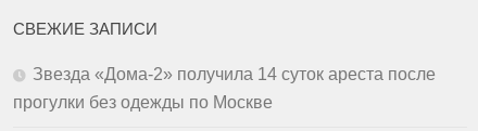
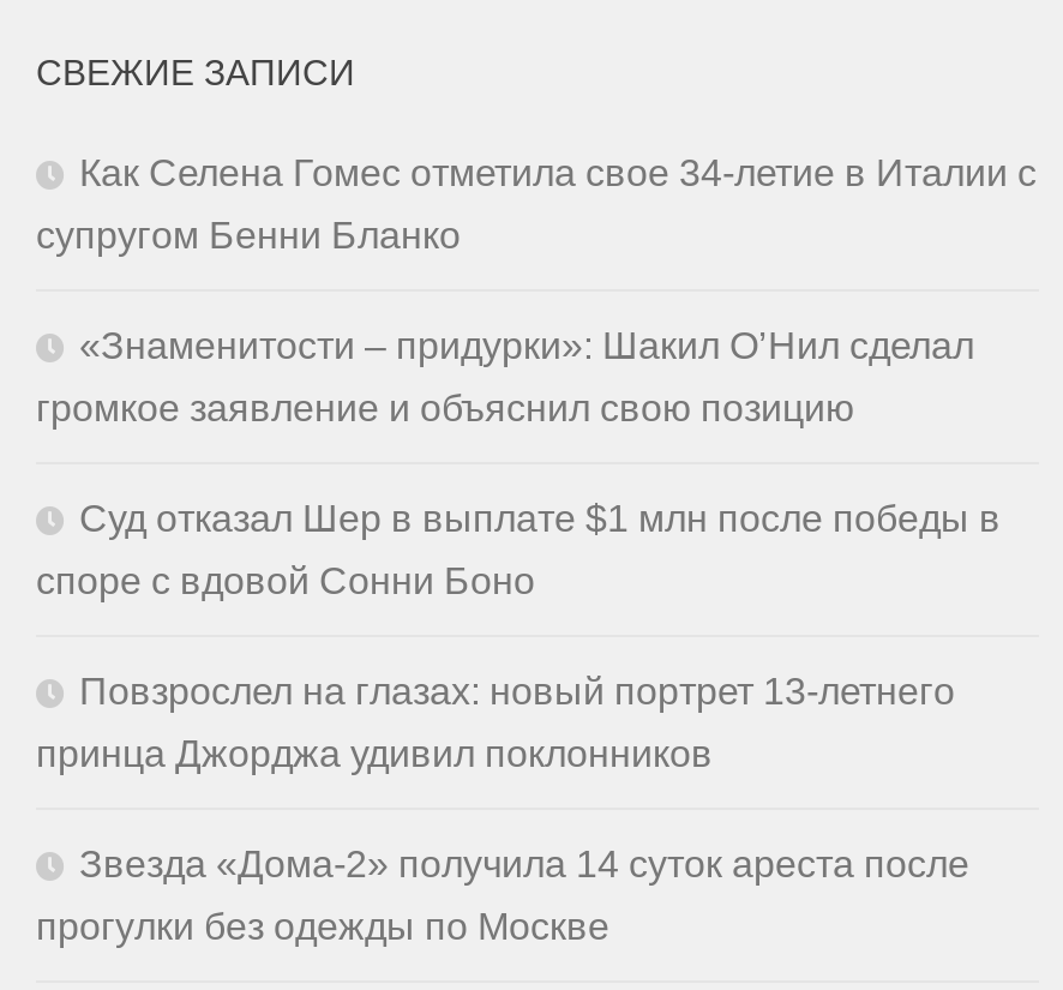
none -> [36,153,1037,775] Как Селена Гомес отметила свое 34-летие в Италии с | супругом Бенни Бланко | «Знаменитости – придурки»: Шакил О’Нил сделал | громкое заявление и объяснил свою позицию | Суд отказал Шер в выплате $1 млн после победы в | споре с вдовой Сонни Боно | Повзрослел на глазах: новый портрет 13-летнего | принца Джорджа удивил поклонников

